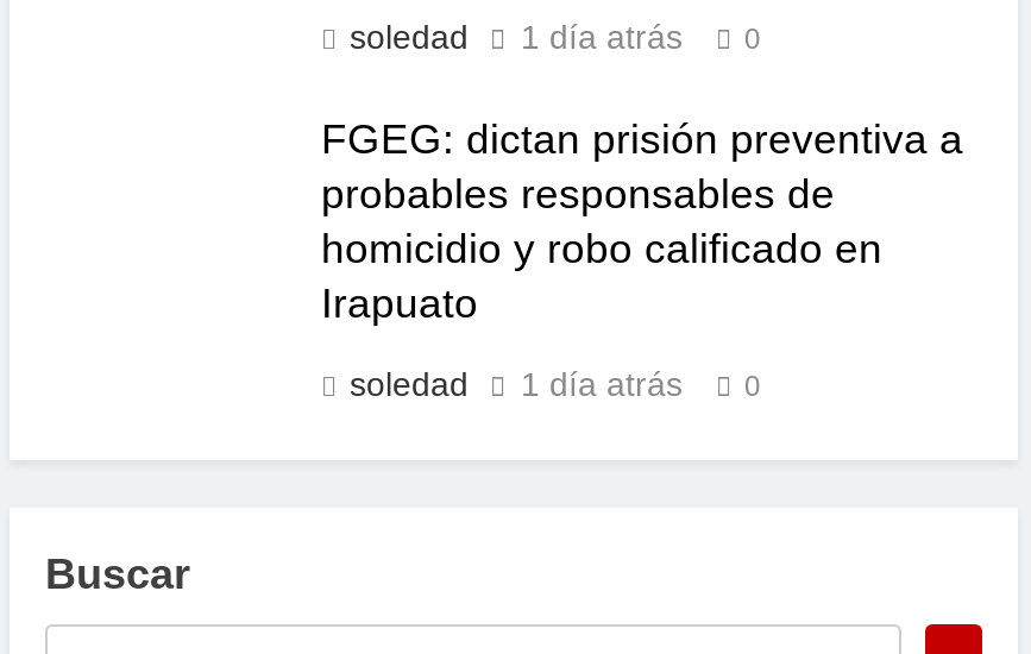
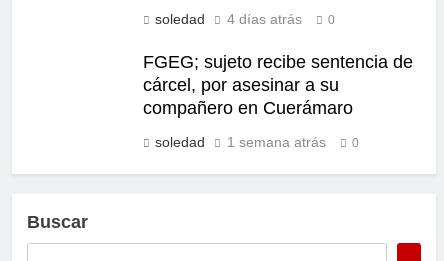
[350,17,761,55] soledad 1 día atrás 0 -> [155,11,335,27] soledad 4 días atrás 0
[321,114,963,326] FGEG: dictan prisión preventiva a | probables responsables de | homicidio y robo calificado en | Irapuato -> [143,52,413,118] FGEG; sujeto recibe sentencia de | cárcel, por asesinar a su | compañero en Cuerámaro
[350,364,761,402] soledad 1 día atrás 0 -> [155,134,359,150] soledad 1 semana atrás 0

